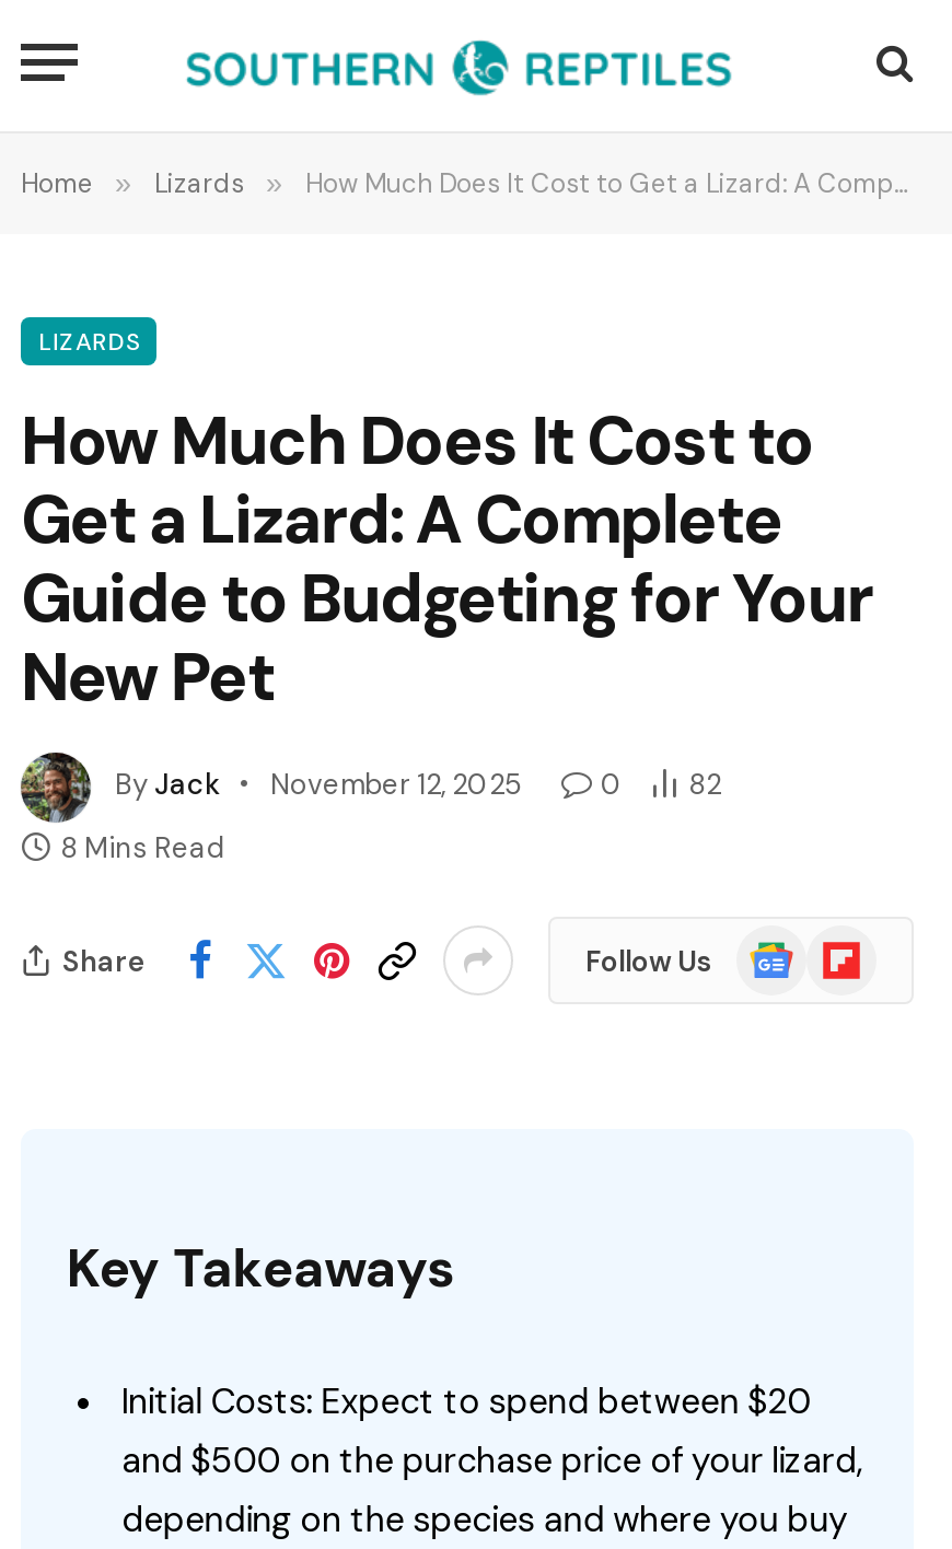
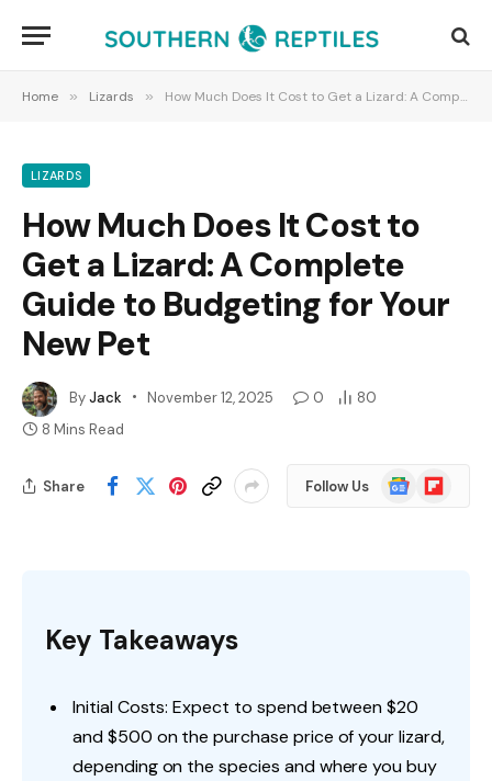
[688,766,721,804] 82 -> [357,389,377,407] 80

